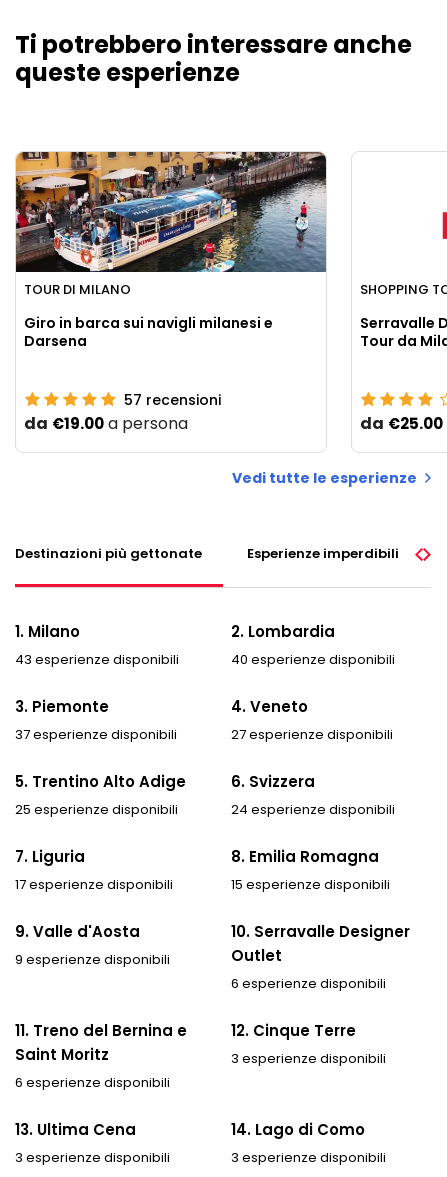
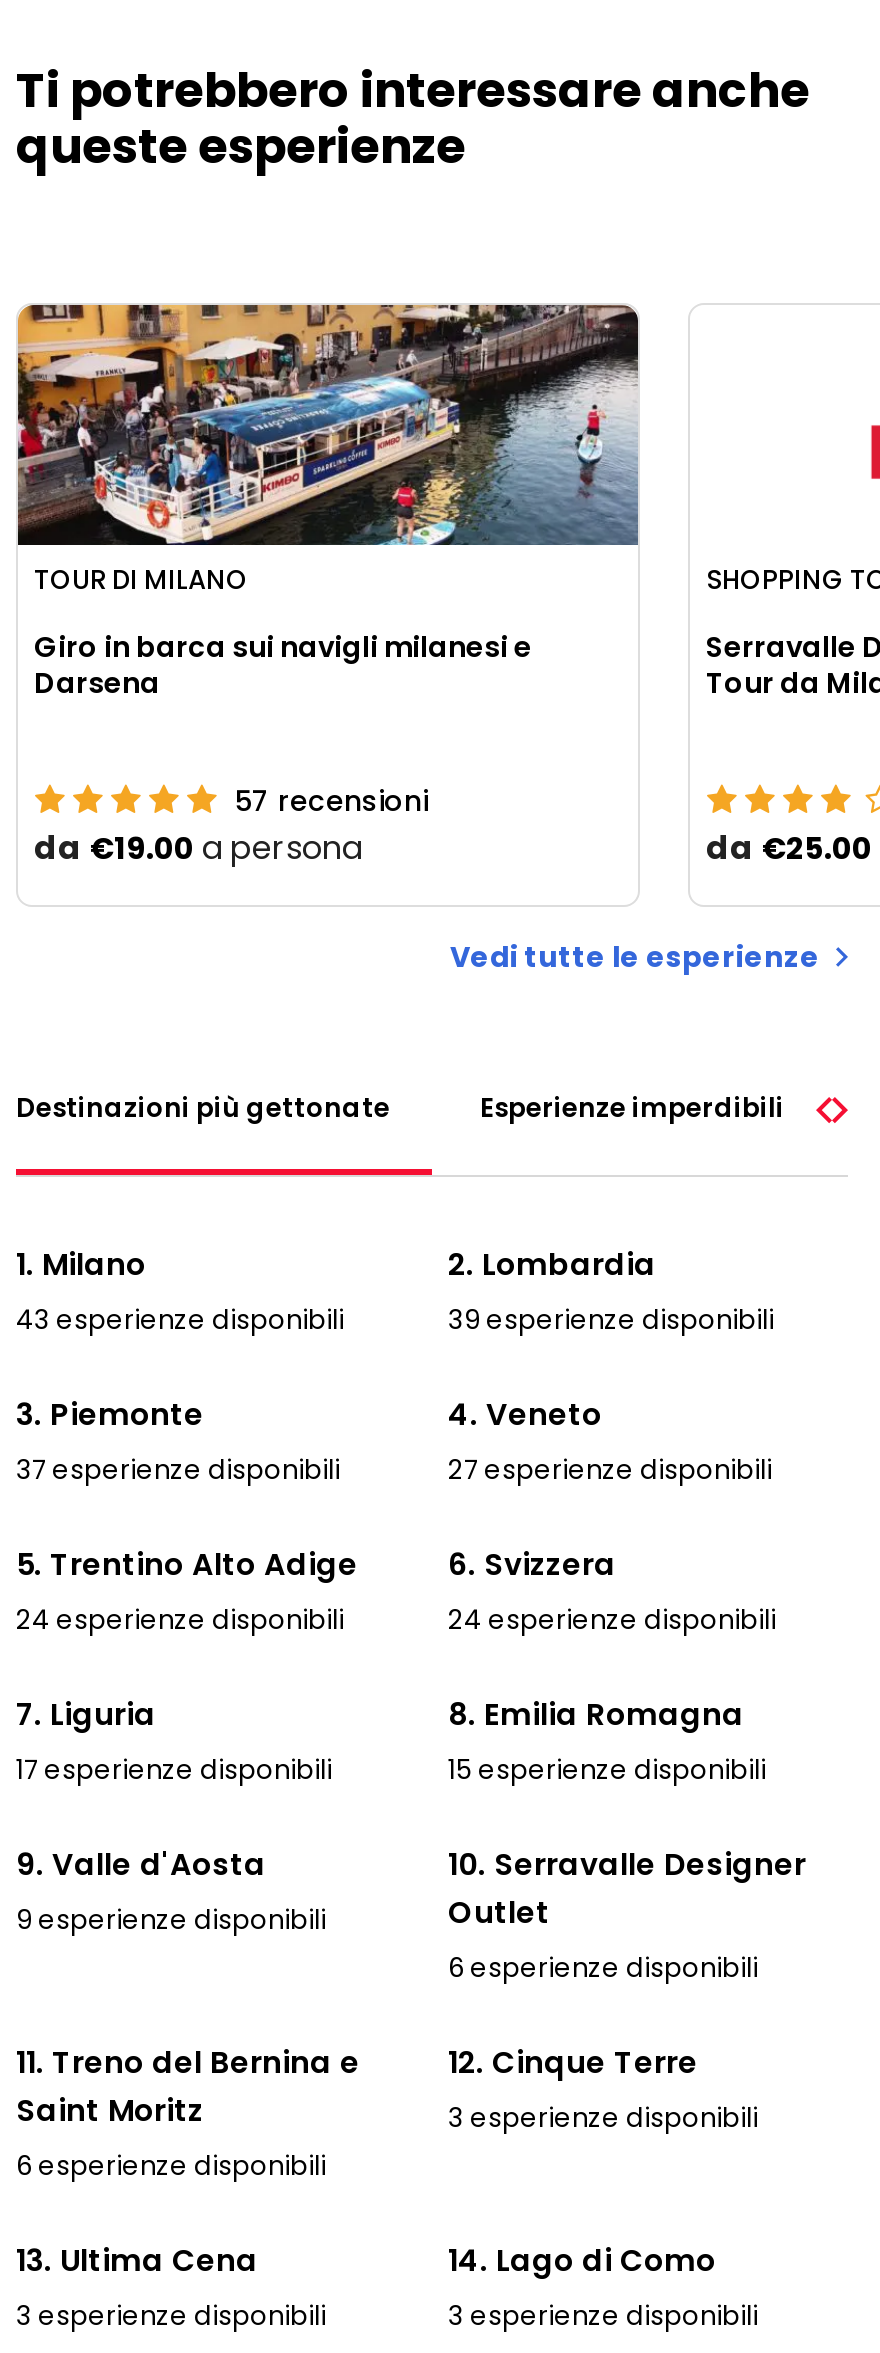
[231,649,395,668] 40 esperienze disponibili -> [448,1300,774,1338] 39 esperienze disponibili
[15,799,178,818] 25 esperienze disponibili -> [16,1600,344,1638] 24 esperienze disponibili

